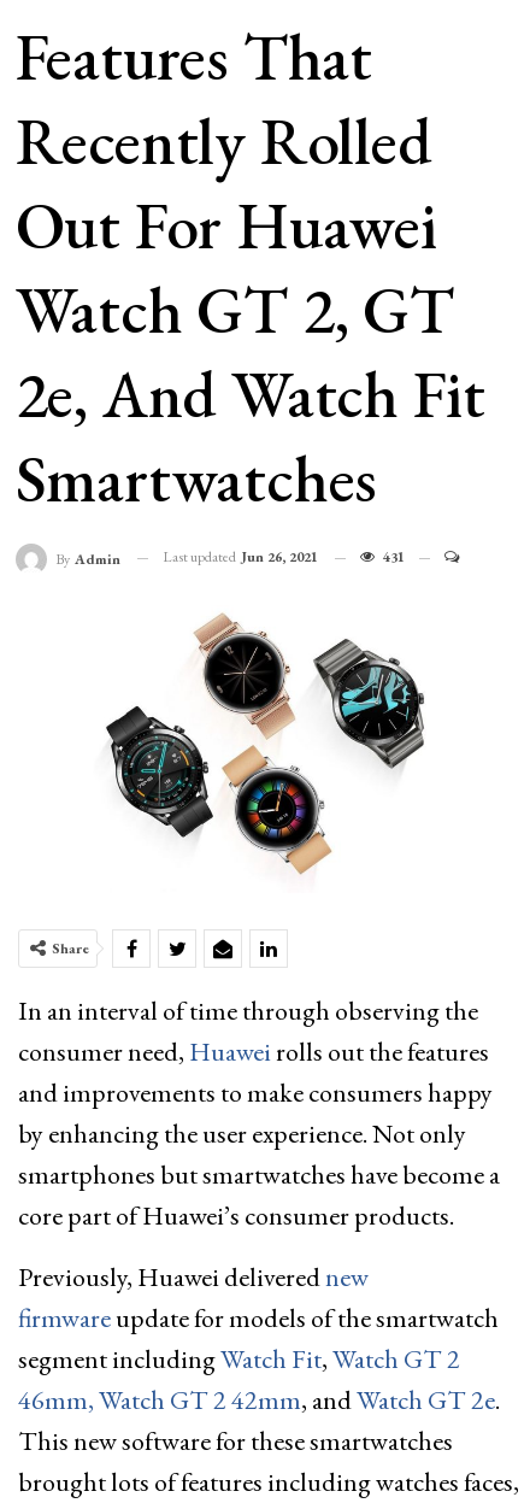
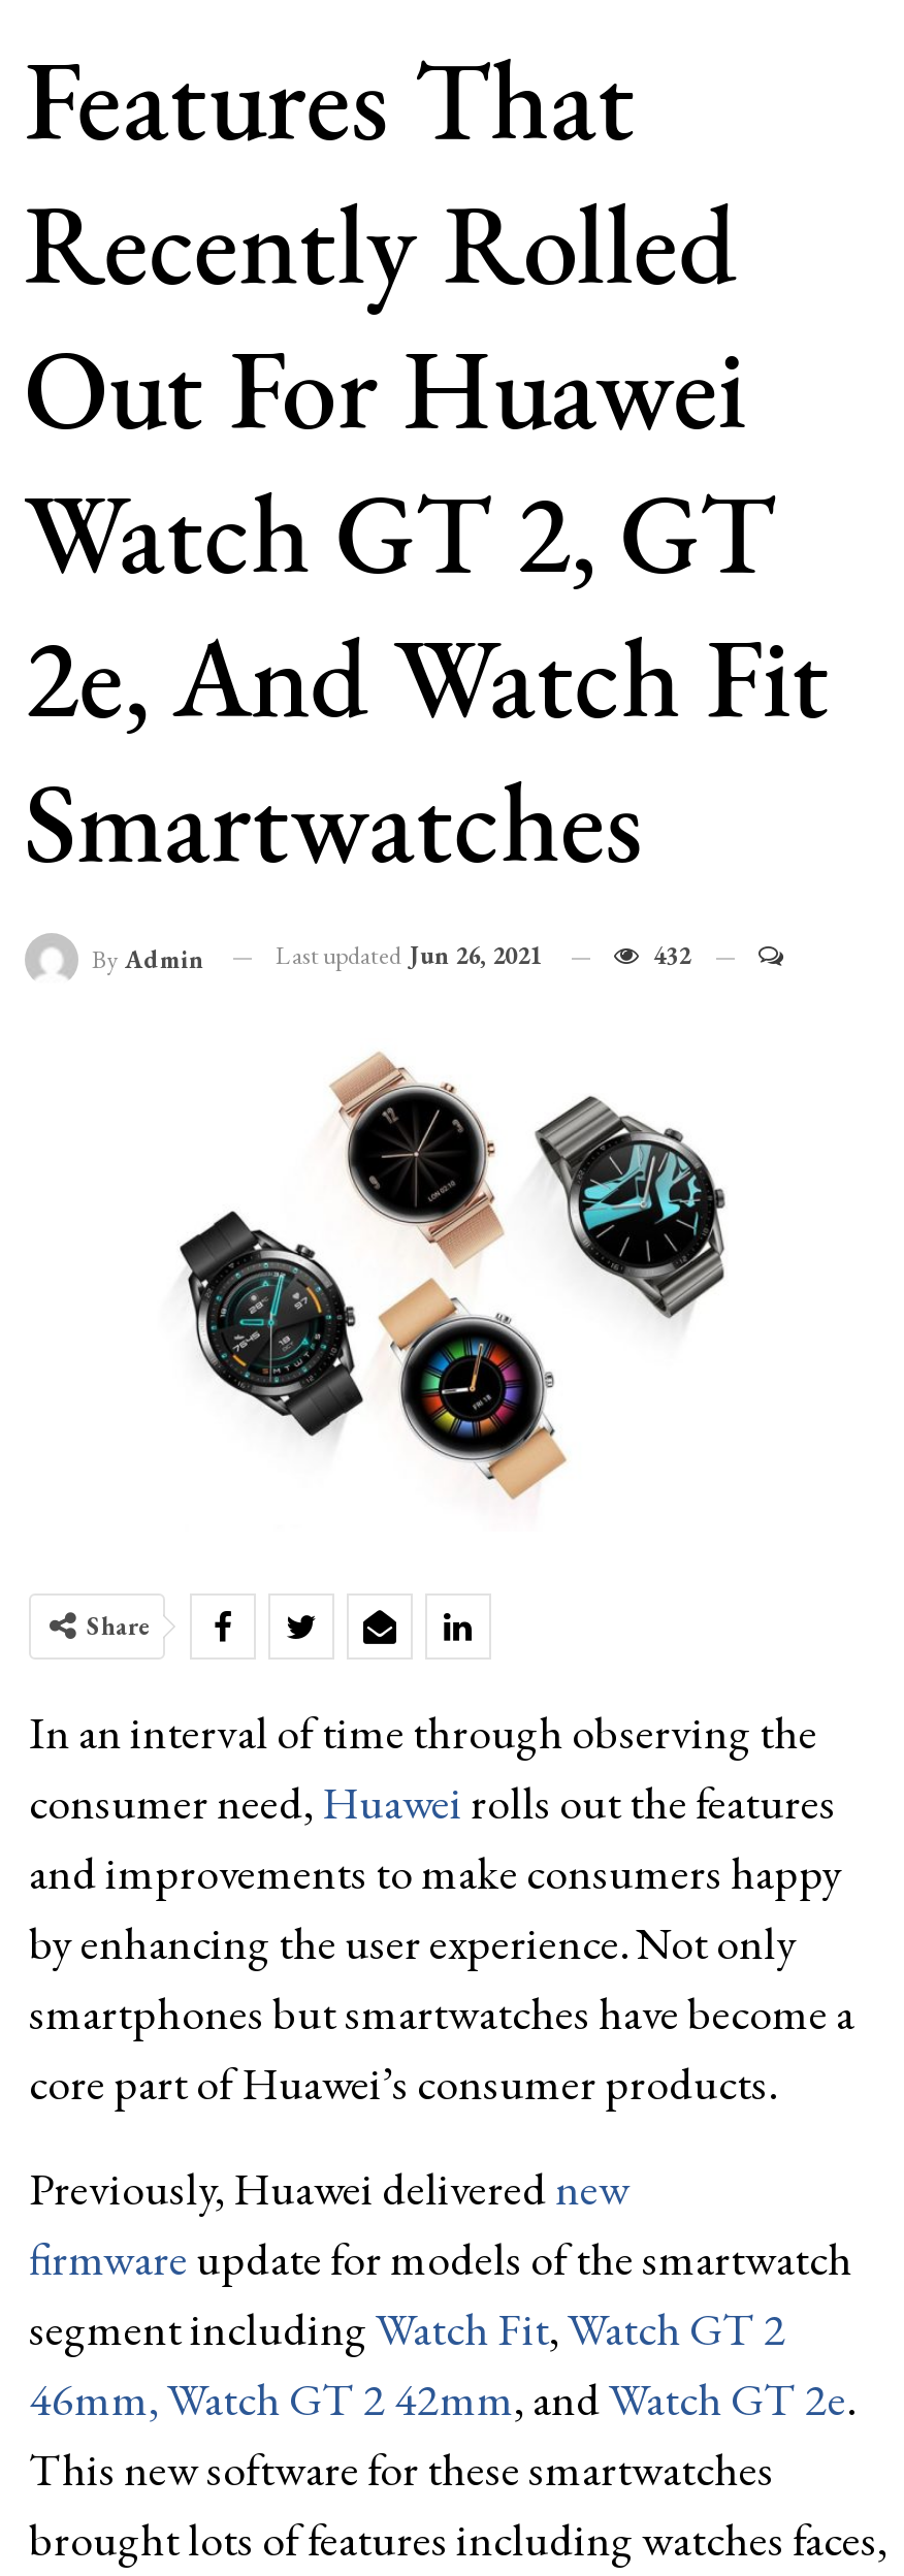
[382,547,404,566] 431 -> [653,939,690,972] 432

